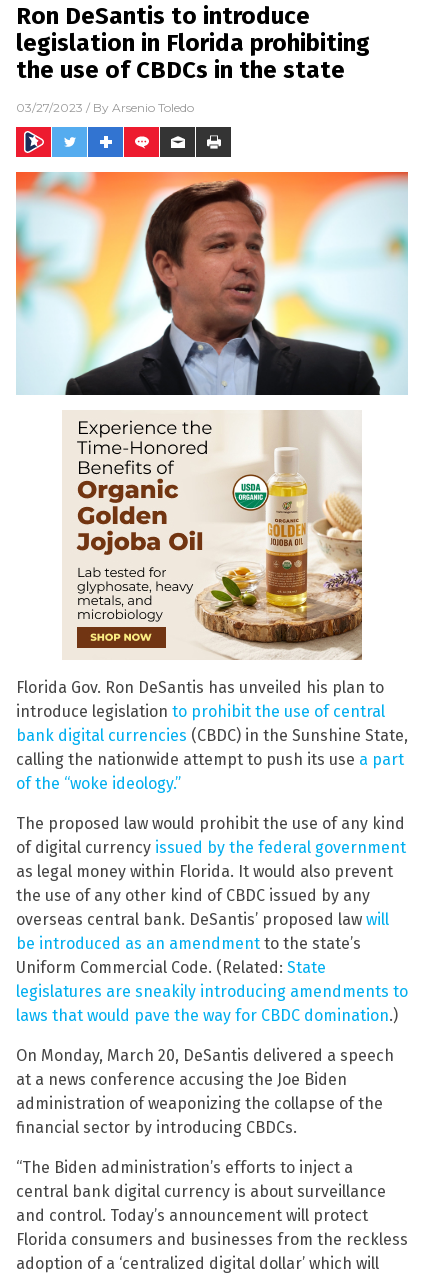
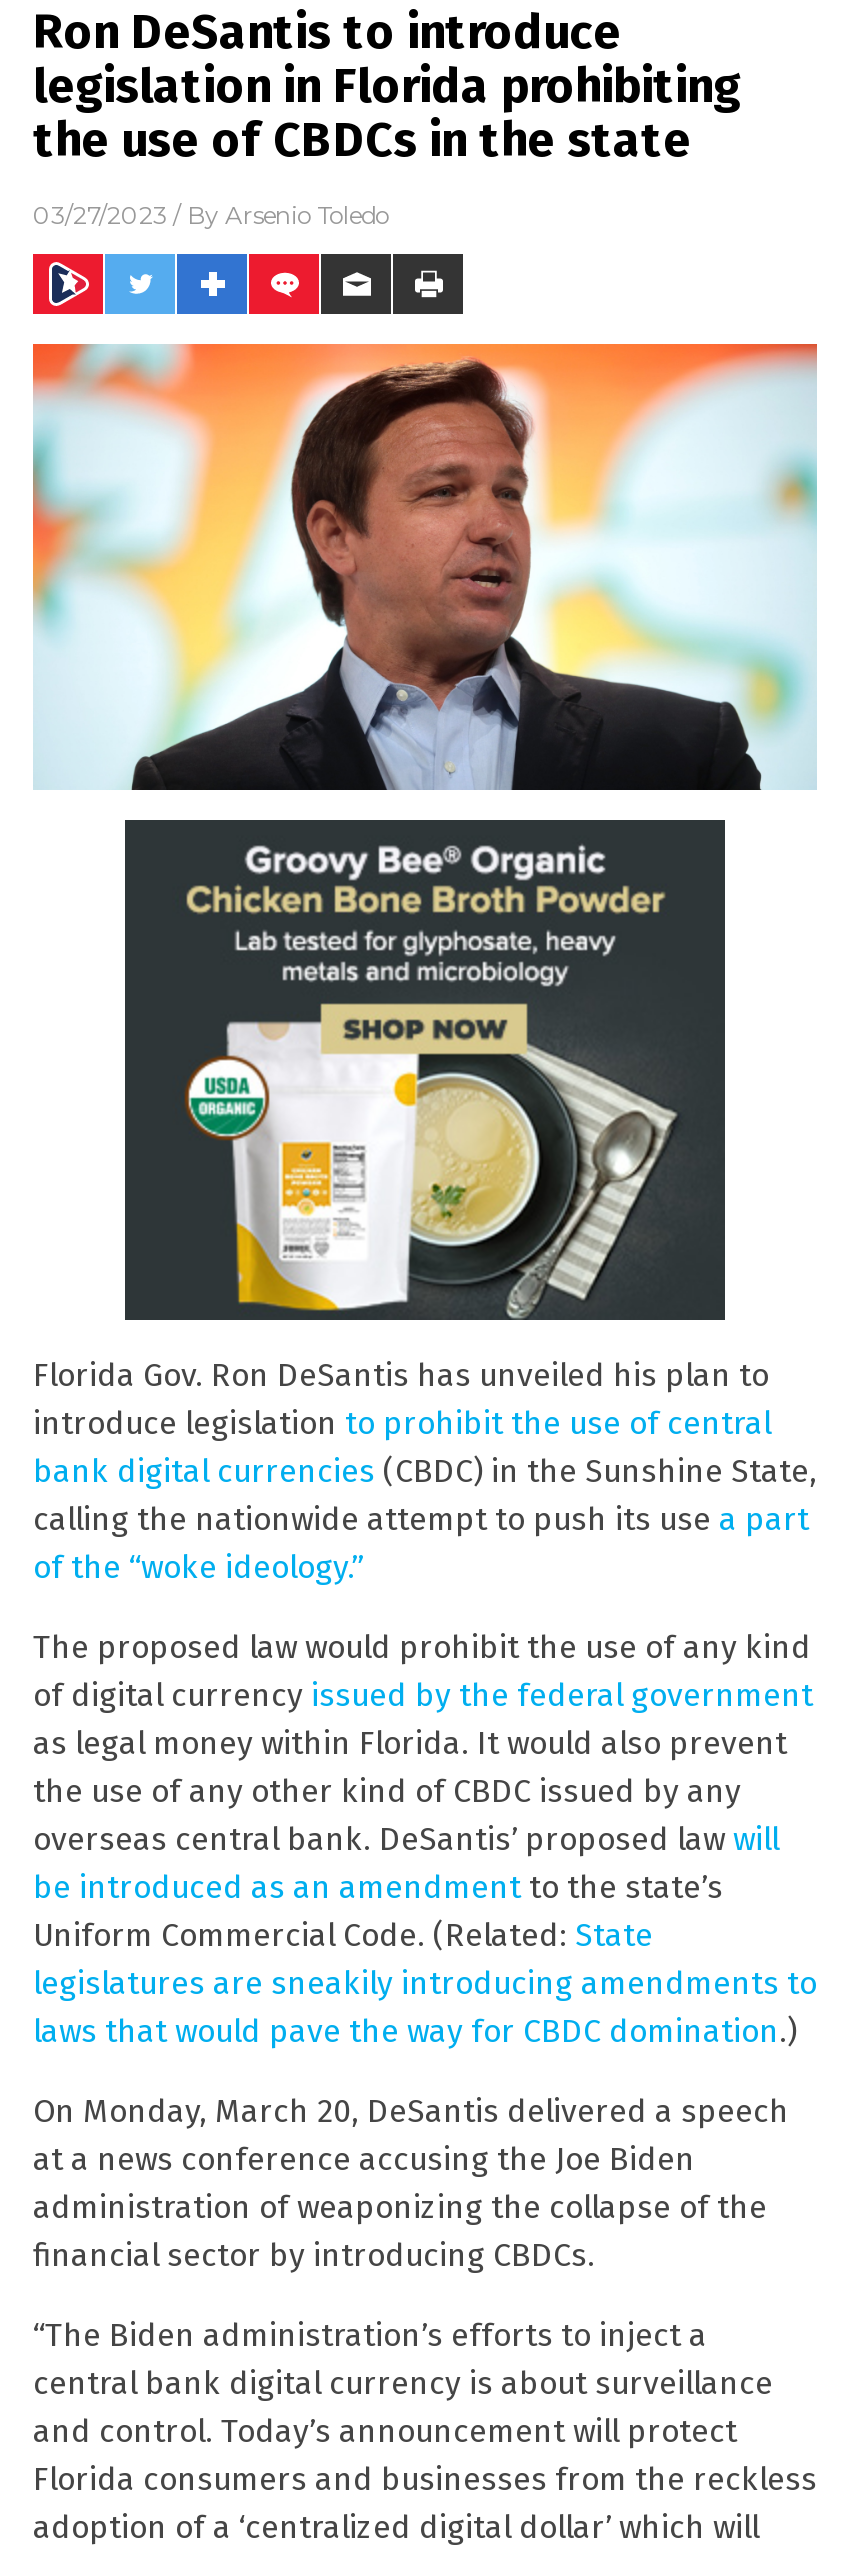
[62,410,363,661] [image] -> [123,818,727,1322] [image]

